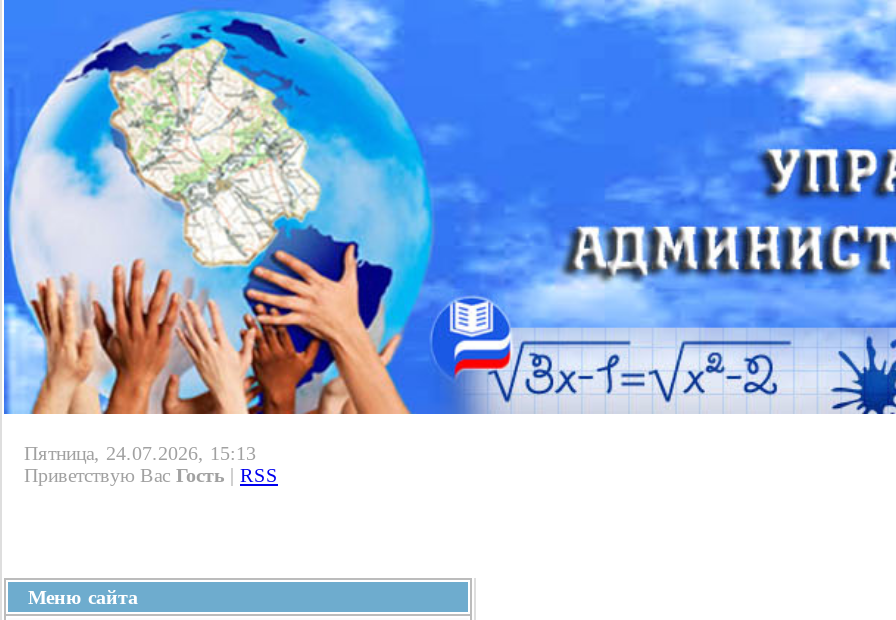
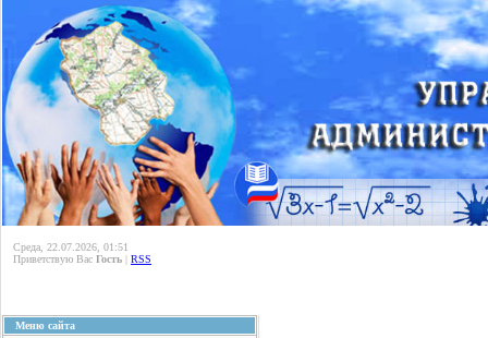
[24,442,256,464] Пятница, 24.07.2026, 15:13 -> [13,241,129,253] Среда, 22.07.2026, 01:51

